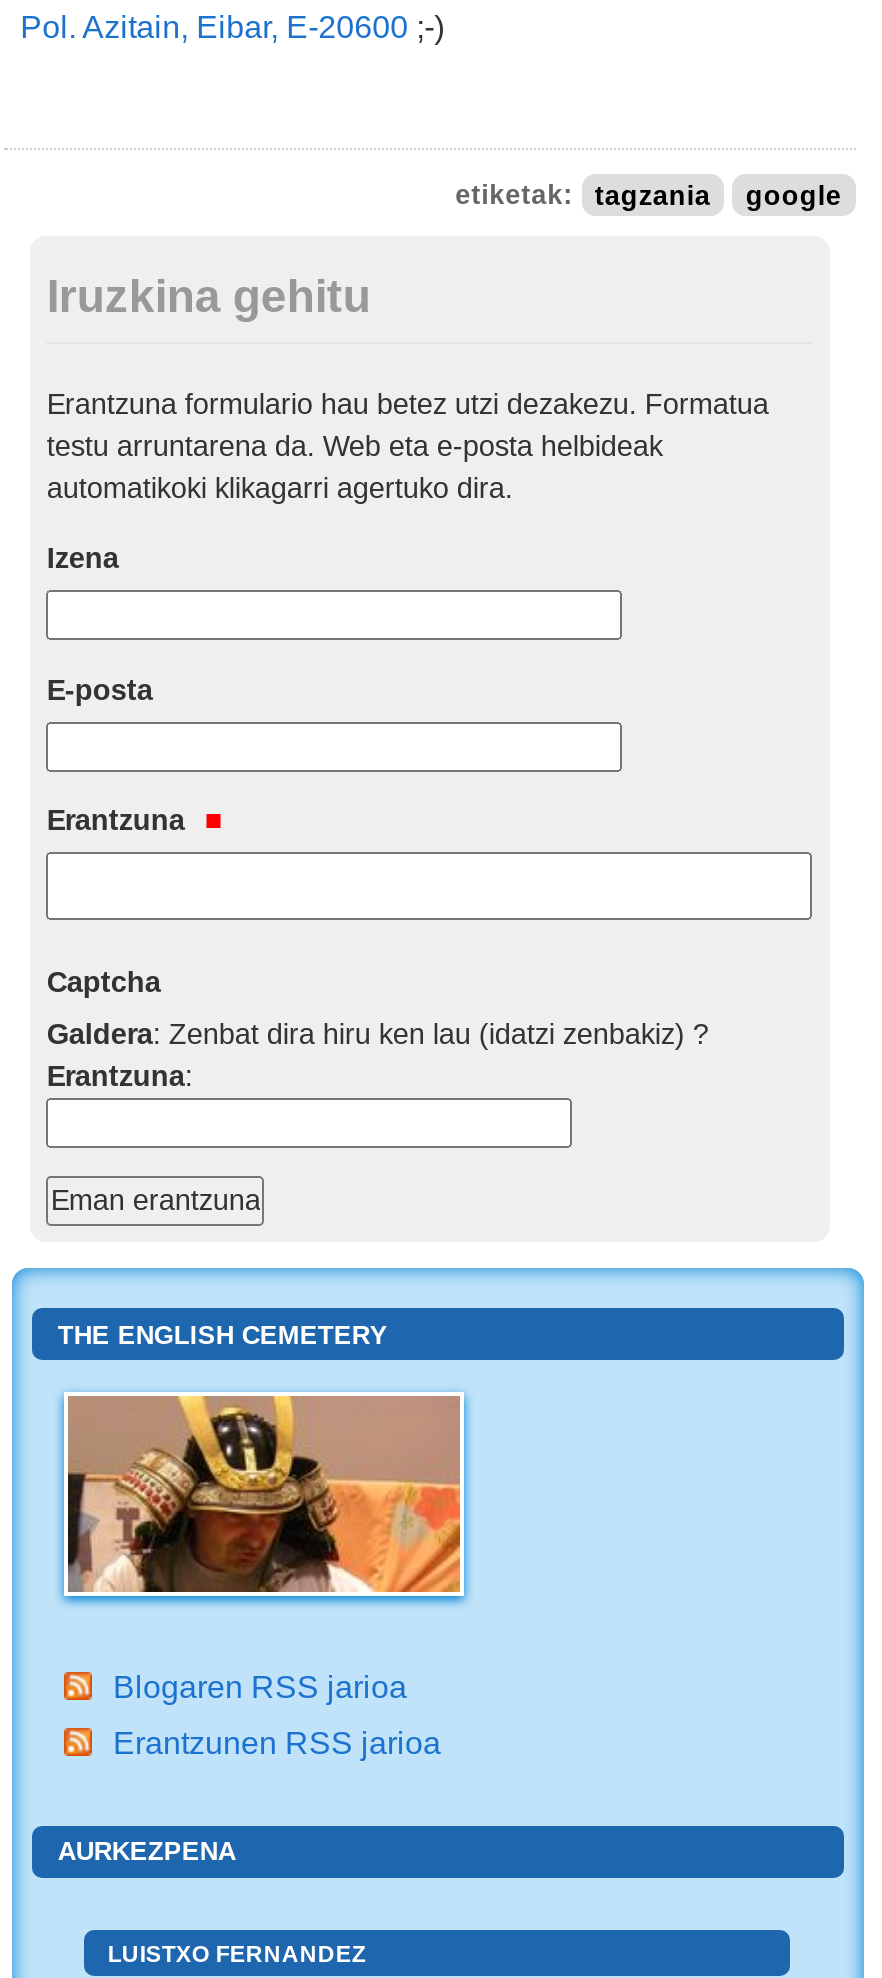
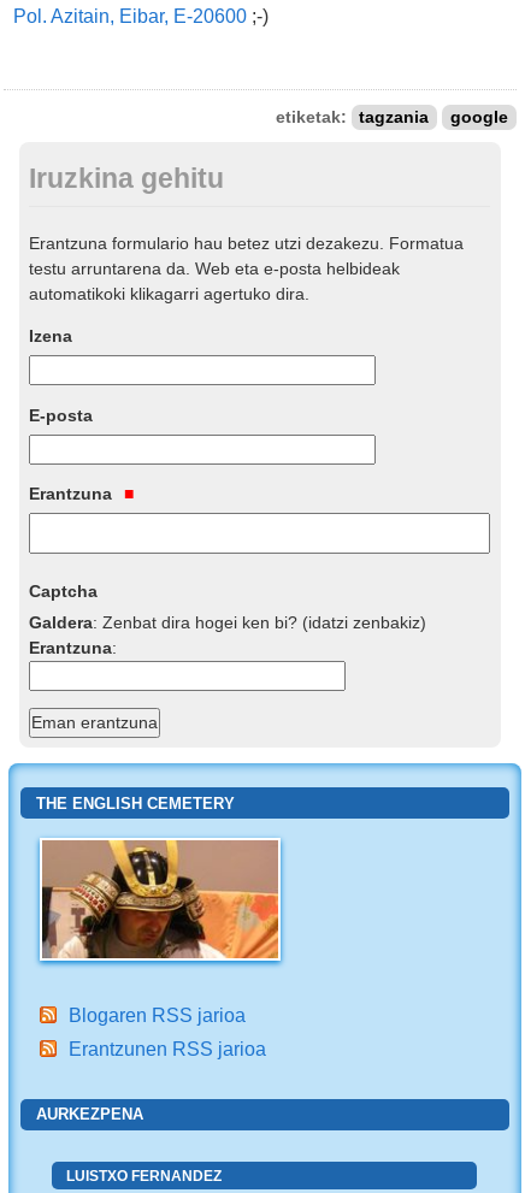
[47,1017,709,1049] Galdera: Zenbat dira hiru ken lau (idatzi zenbakiz) ? -> [29,612,427,631] Galdera: Zenbat dira hogei ken bi? (idatzi zenbakiz)

